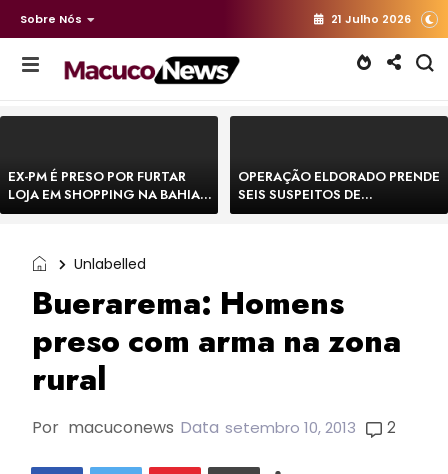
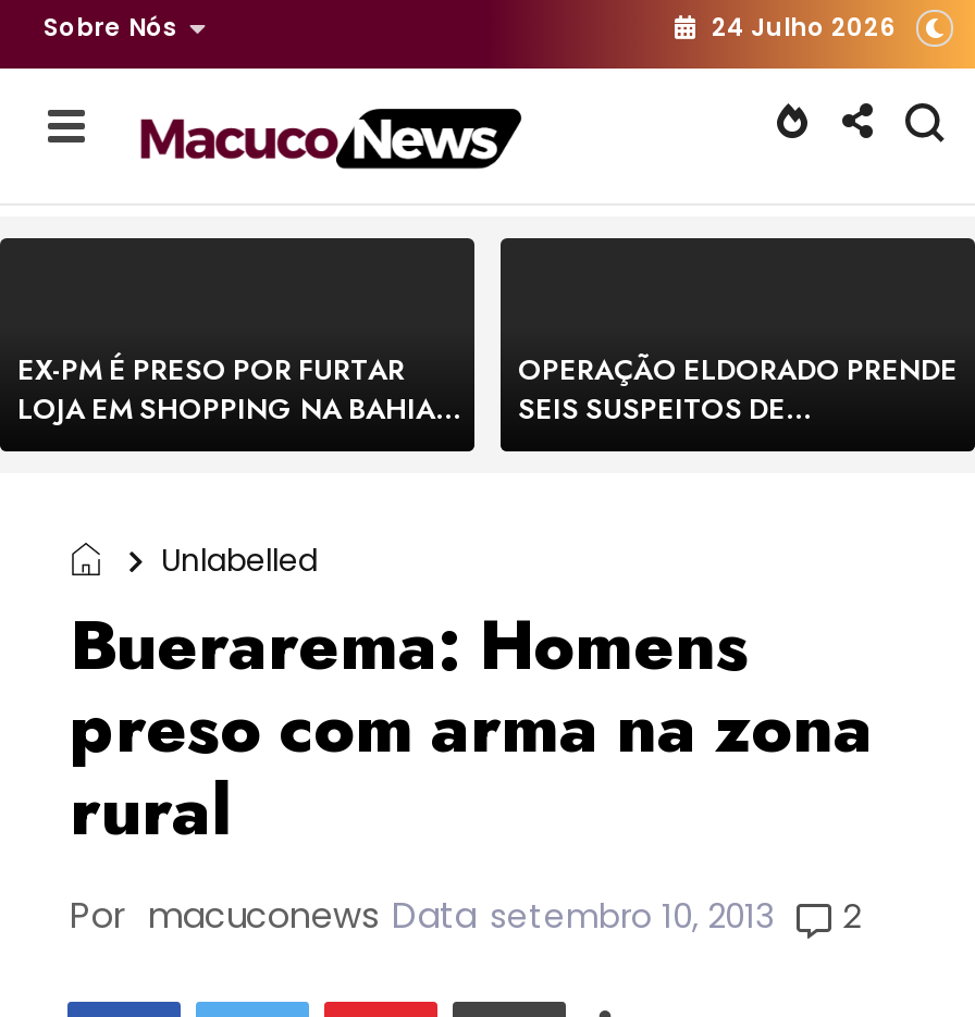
[331,11,411,27] 21 Julho 2026 -> [712,10,894,45] 24 Julho 2026

